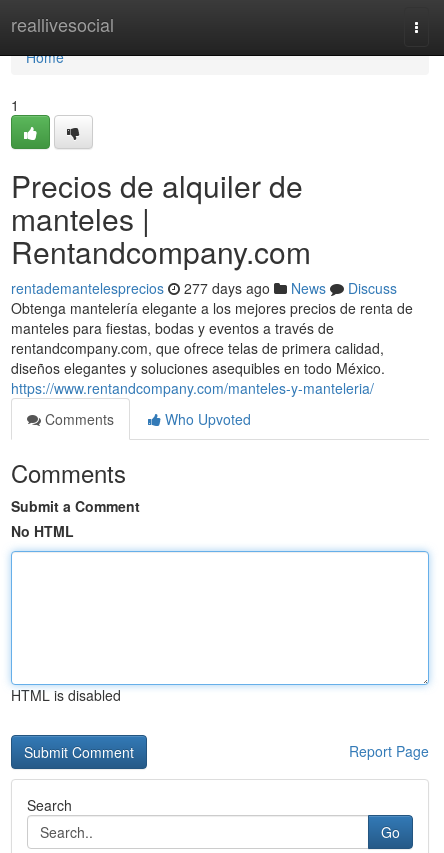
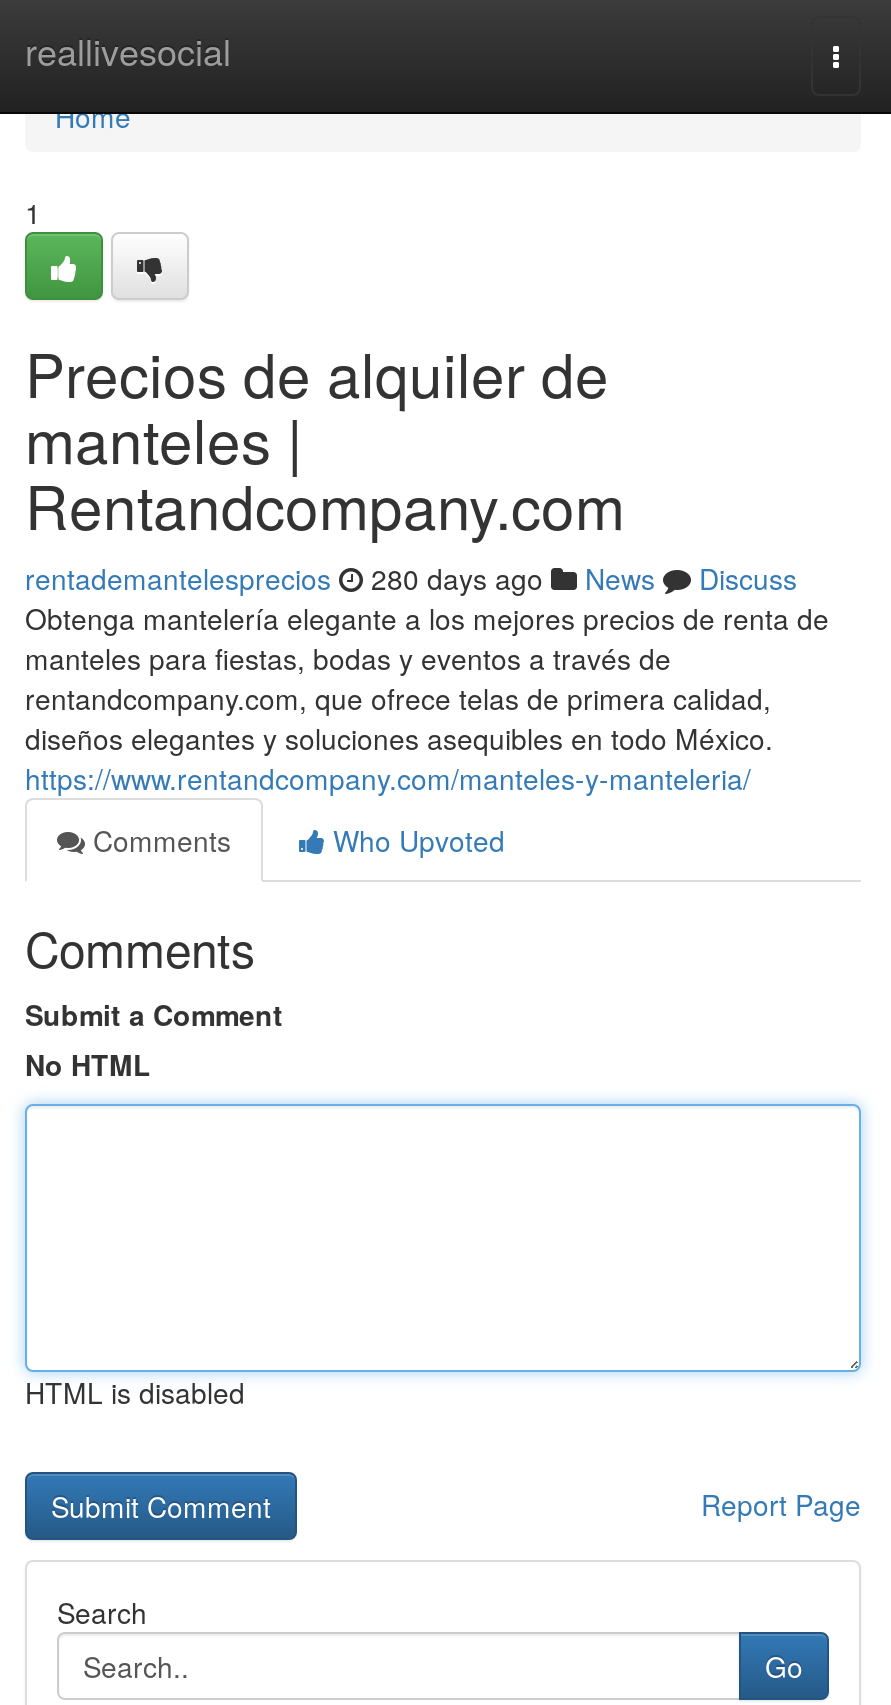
[11,278,397,298] rentademantelesprecios 277 days ago News Discuss -> [25,558,797,598] rentademantelesprecios 280 days ago News Discuss

